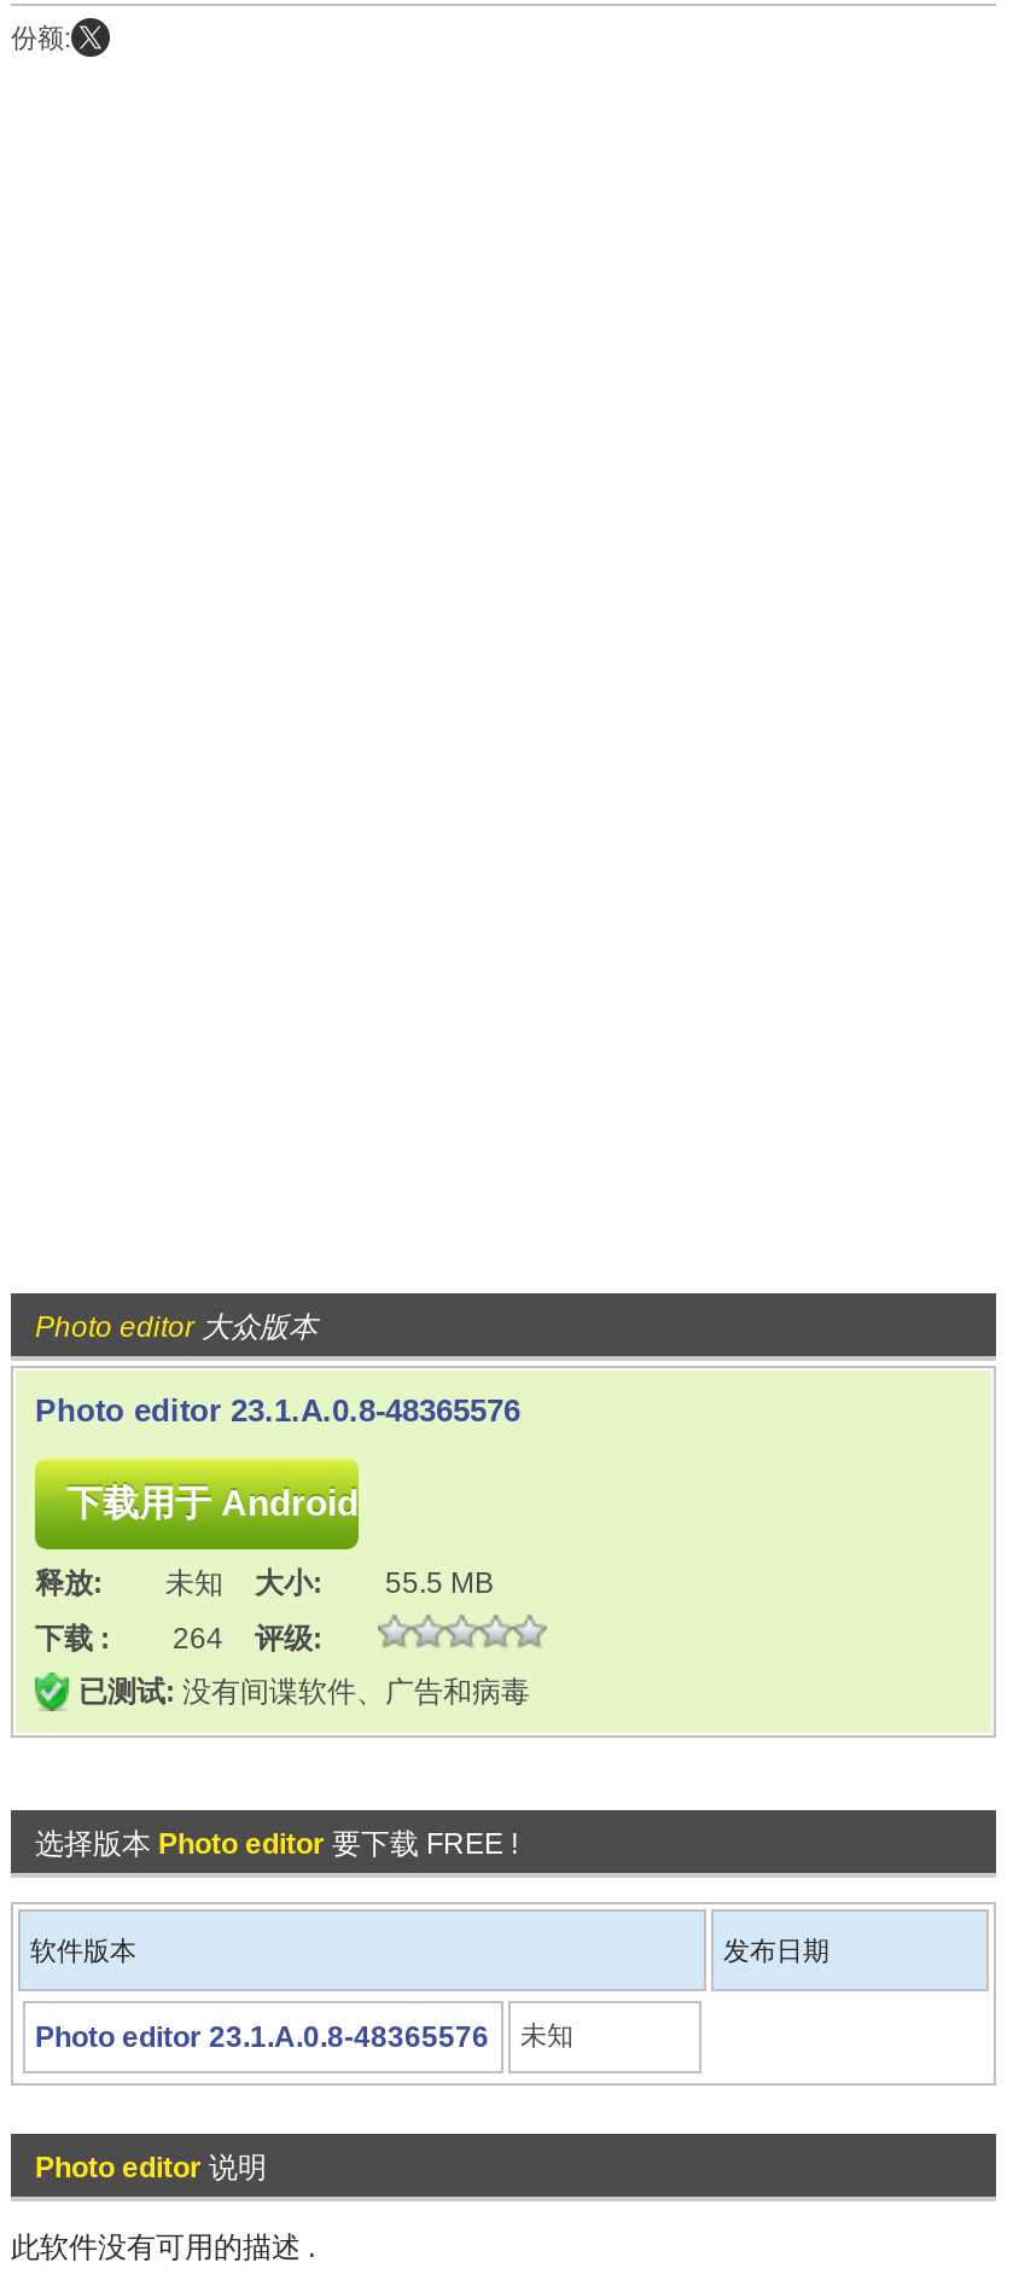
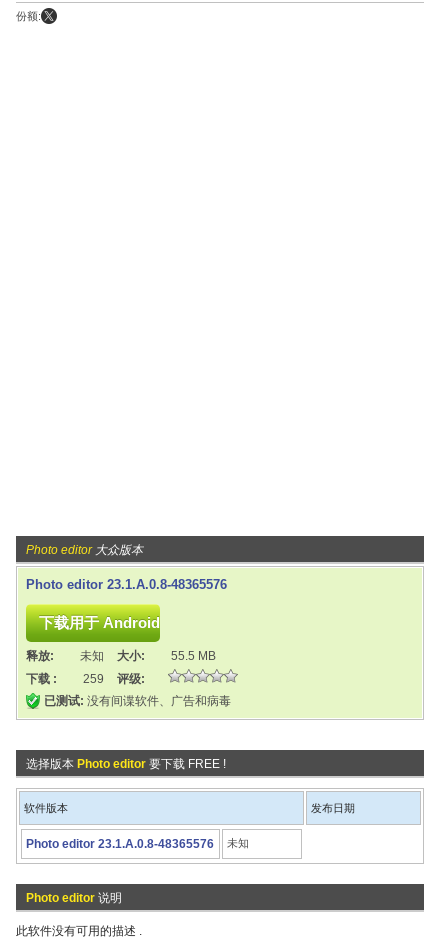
[35,1622,322,1656] 下载 : 264 评级: -> [26,672,145,686] 下载 : 259 评级:

